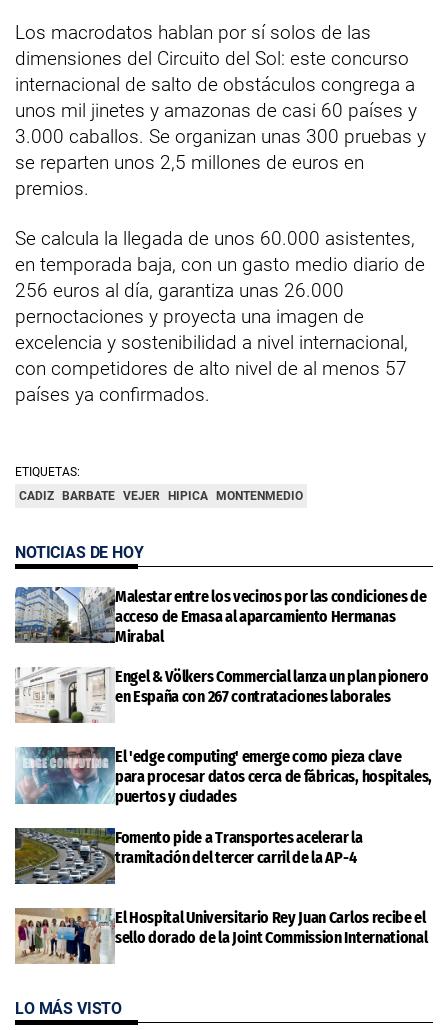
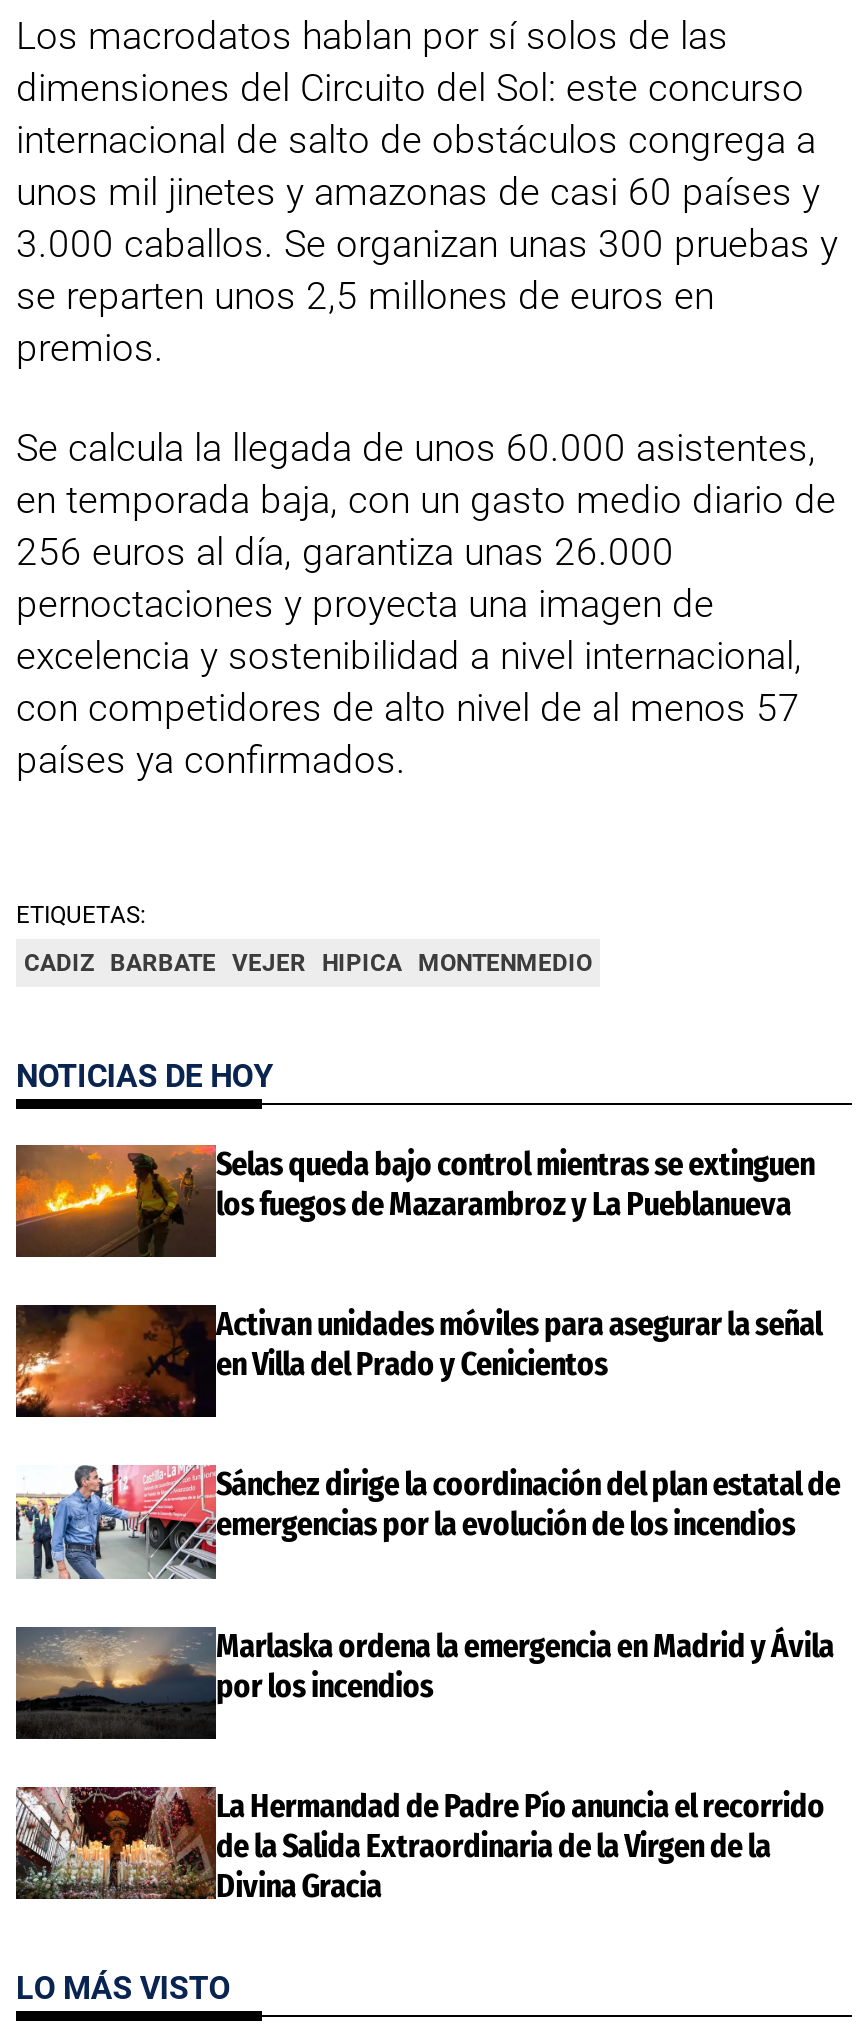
[14,586,426,646] [image] | Malestar entre los vecinos por las condiciones de | acceso de Emasa al aparcamiento Hermanas | Mirabal -> [14,1143,815,1259] [image] | Selas queda bajo control mientras se extinguen | los fuegos de Mazarambroz y La Pueblanueva
[15,667,429,724] [image] | Engel & Völkers Commercial lanza un plan pionero | en España con 267 contrataciones laborales -> [14,1303,822,1419] [image] | Activan unidades móviles para asegurar la señal | en Villa del Prado y Cenicientos
[15,746,432,806] [image] | El 'edge computing' emerge como pieza clave | para procesar datos cerca de fábricas, hospitales, | puertos y ciudades -> [14,1463,840,1579] [image] | Sánchez dirige la coordinación del plan estatal de | emergencias por la evolución de los incendios
[14,828,363,885] [image] | Fomento pide a Transportes acelerar la | tramitación del tercer carril de la AP-4 -> [16,1626,834,1741] [image] | Marlaska ordena la emergencia en Madrid y Ávila | por los incendios
[15,907,427,964] [image] | El Hospital Universitario Rey Juan Carlos recibe el | sello dorado de la Joint Commission International -> [14,1785,825,1905] [image] | La Hermandad de Padre Pío anuncia el recorrido | de la Salida Extraordinaria de la Virgen de la | Divina Gracia

